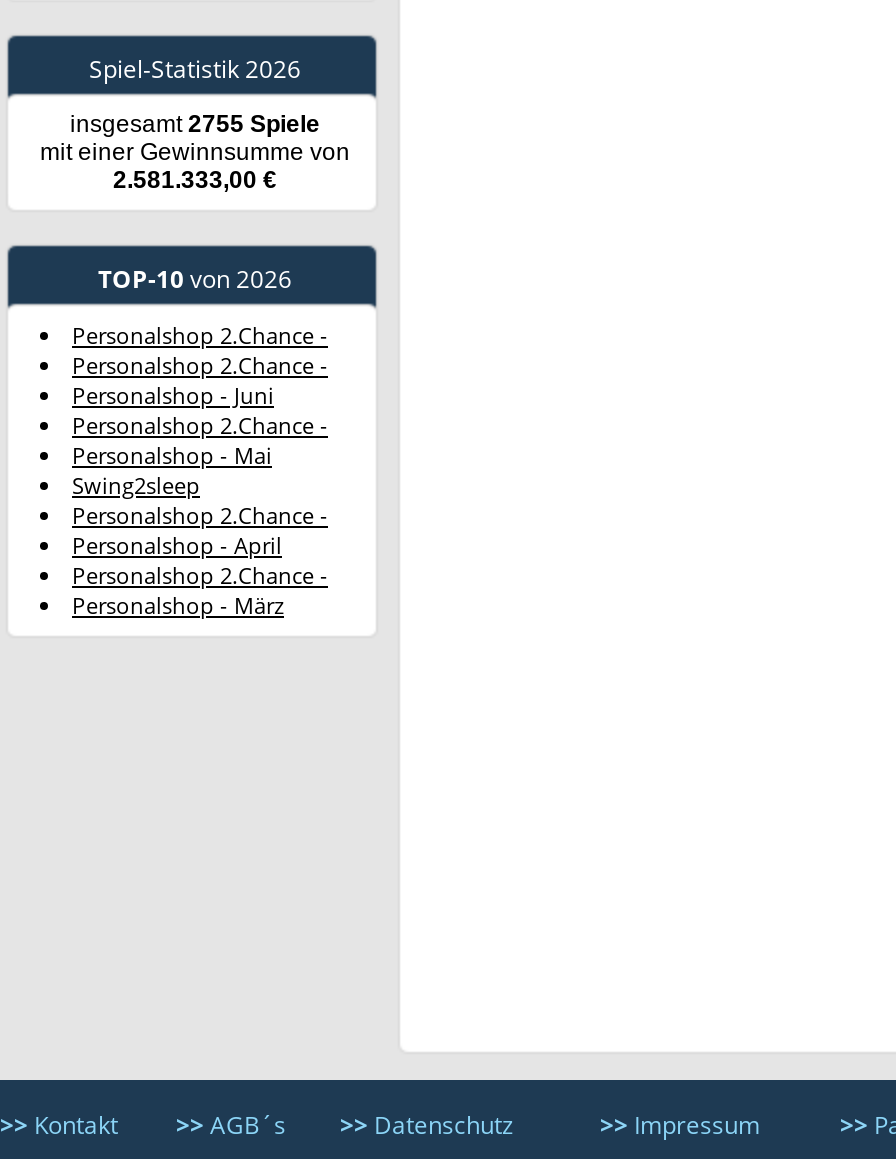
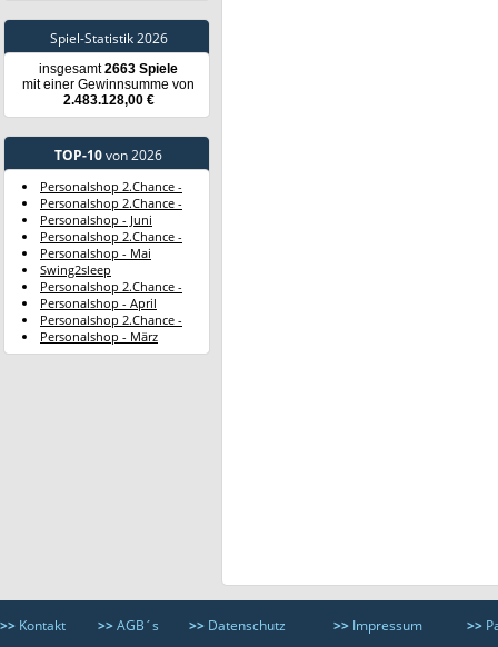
[70,110,320,138] insgesamt 2755 Spiele -> [39,61,178,77] insgesamt 2663 Spiele
[113,166,277,194] 2.581.333,00 € -> [63,92,154,108] 2.483.128,00 €

